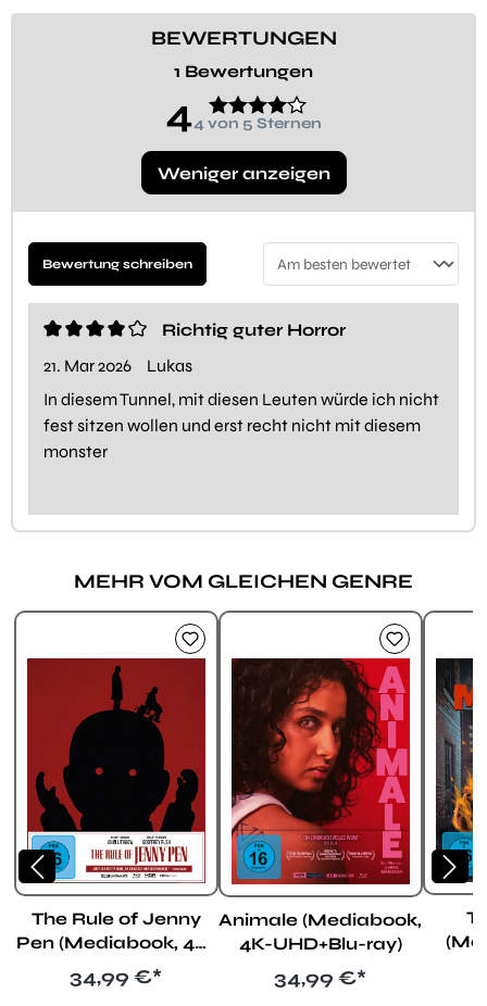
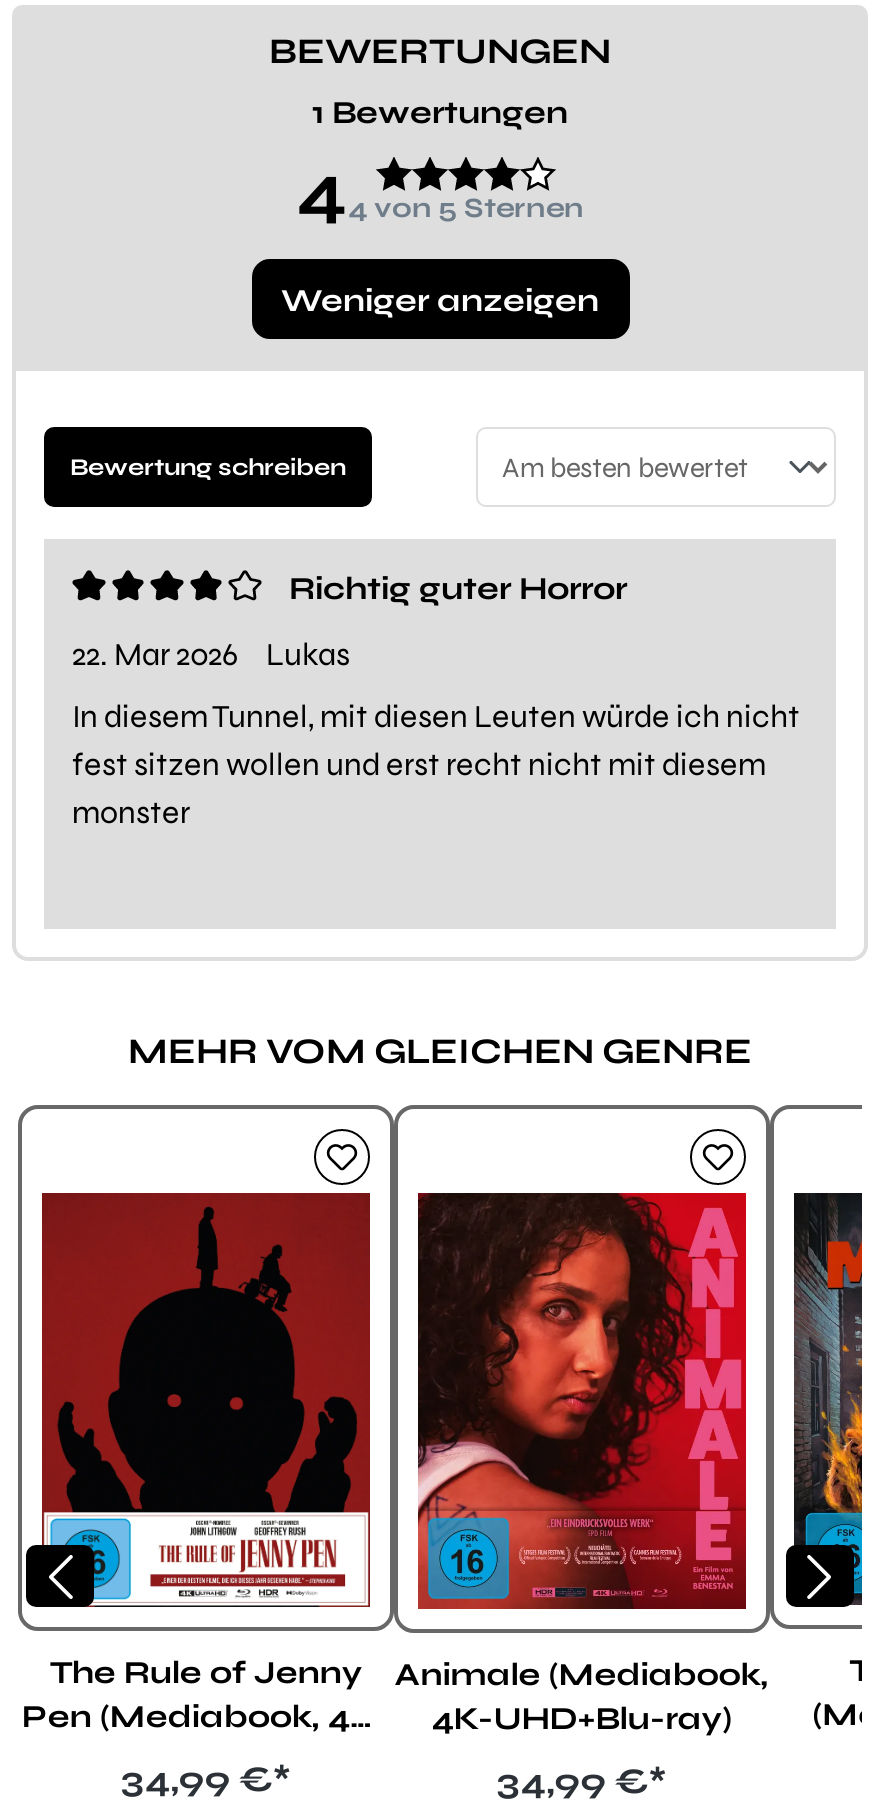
[43,356,192,376] 21. Mar 2026 Lukas -> [72,636,350,674] 22. Mar 2026 Lukas

